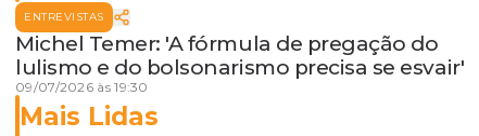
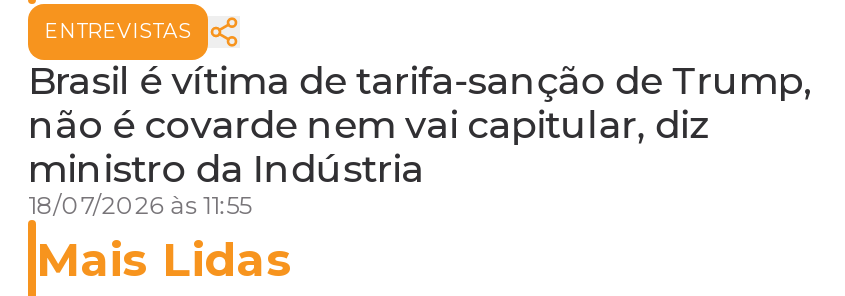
[15,32,464,96] Michel Temer: 'A fórmula de pregação do | lulismo e do bolsonarismo precisa se esvair' | 09/07/2026 às 19:30 -> [28,59,812,221] Brasil é vítima de tarifa-sanção de Trump, | não é covarde nem vai capitular, diz | ministro da Indústria | 18/07/2026 às 11:55

